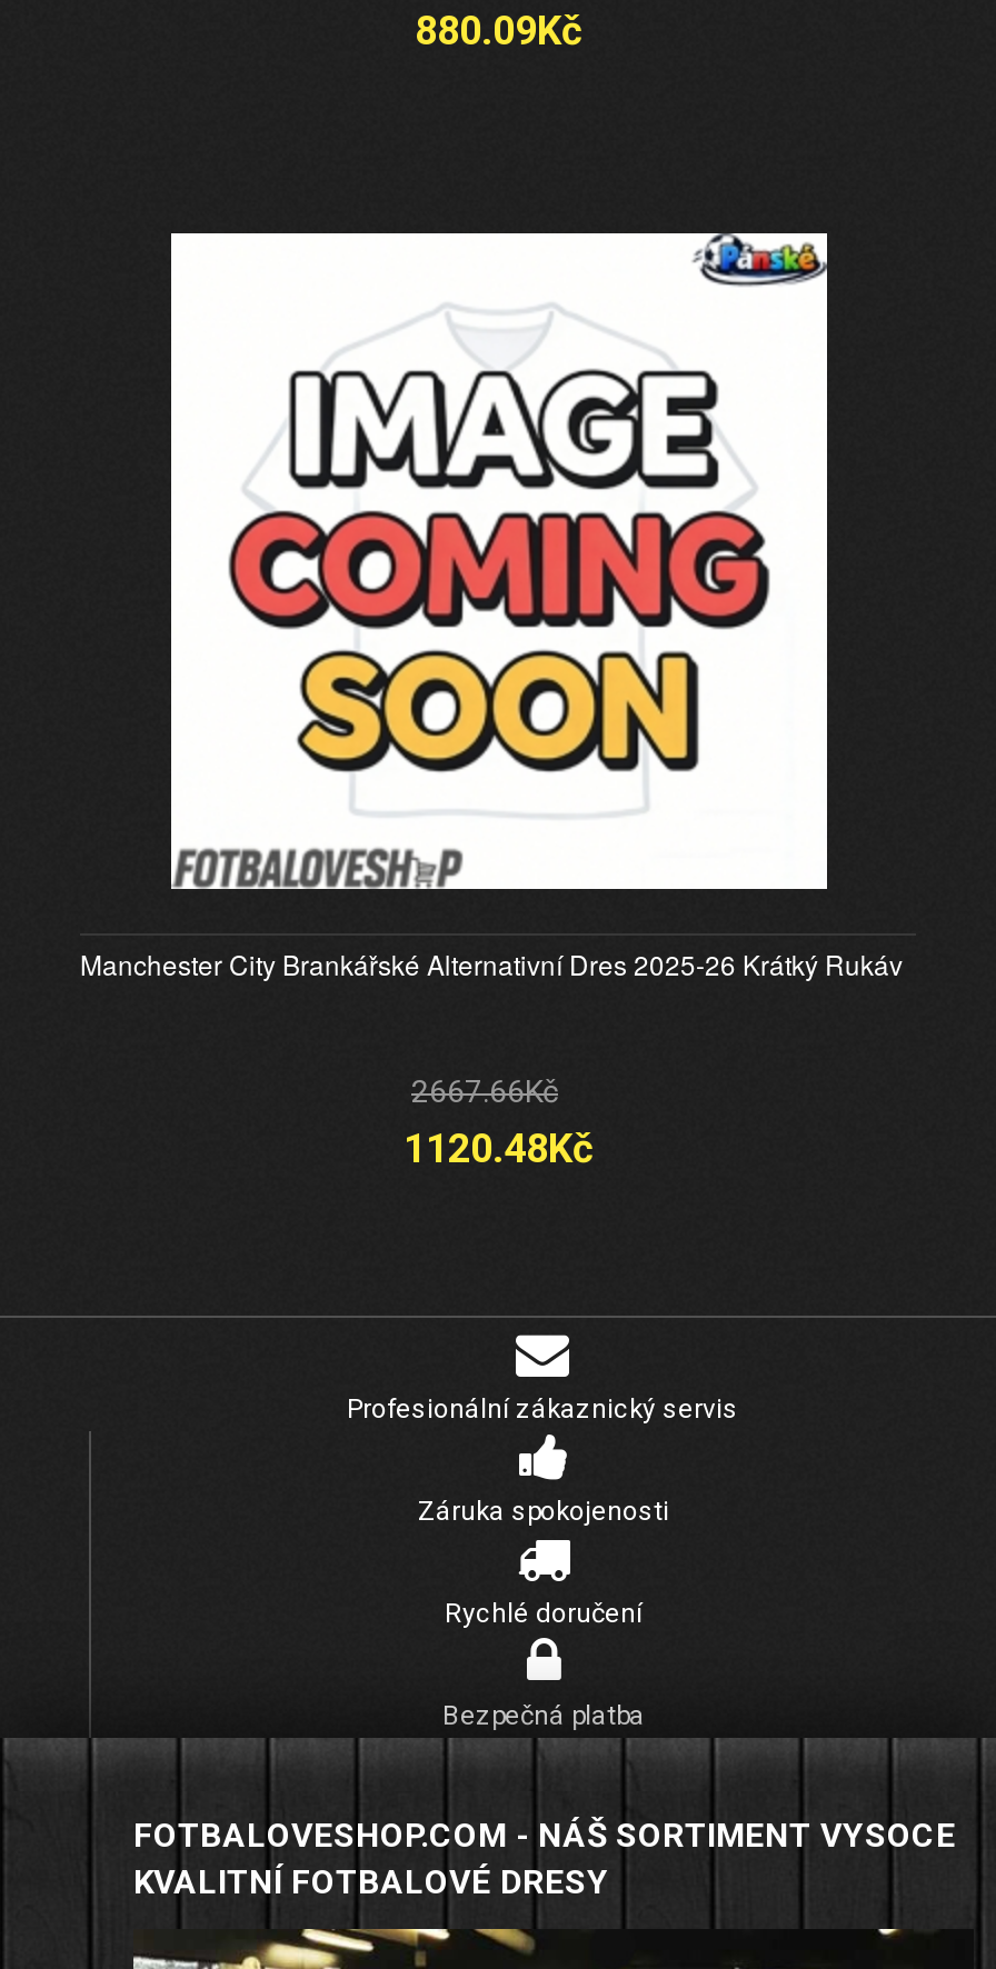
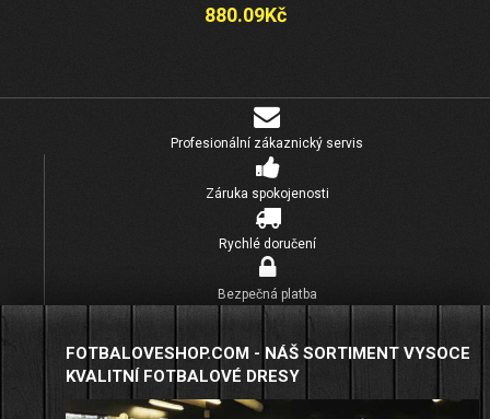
[80,231,903,1172] [image] | Manchester City Brankářské Alternativní Dres 2025-26 Krátký Rukáv | 2667.66Kč | 1120.48Kč -> none

